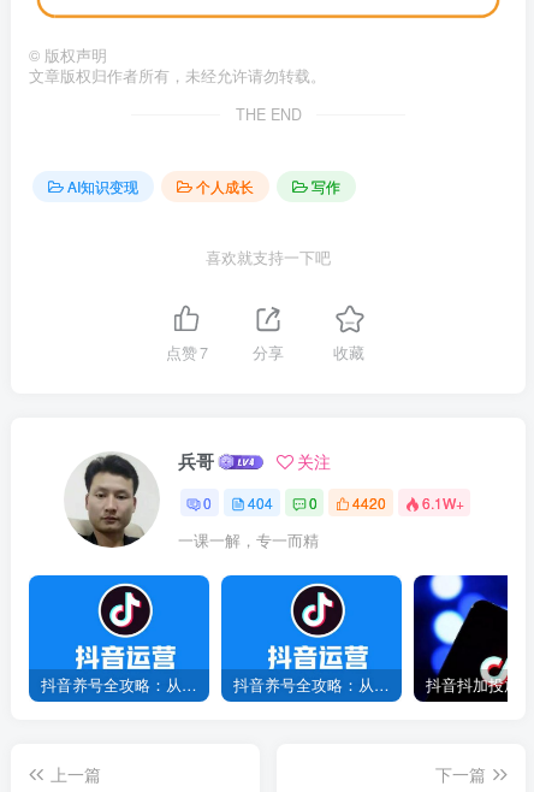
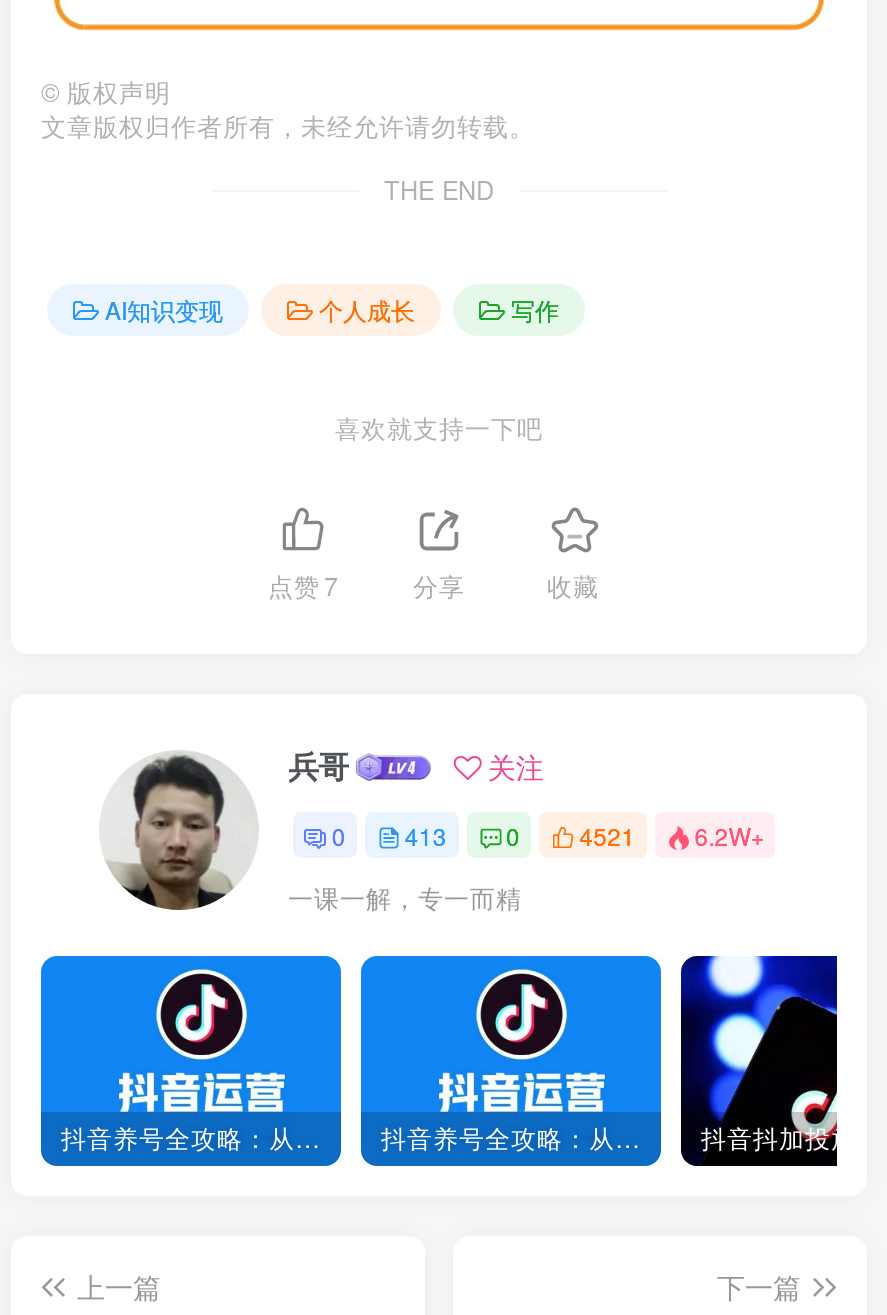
[248,492,273,513] 404 -> [405,818,447,852] 413
[353,492,464,513] 4420 | 6.1W+ -> [579,818,764,852] 4521 | 6.2W+

